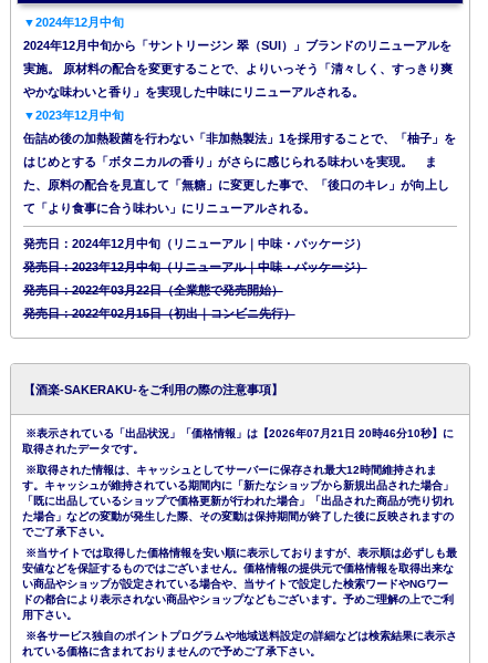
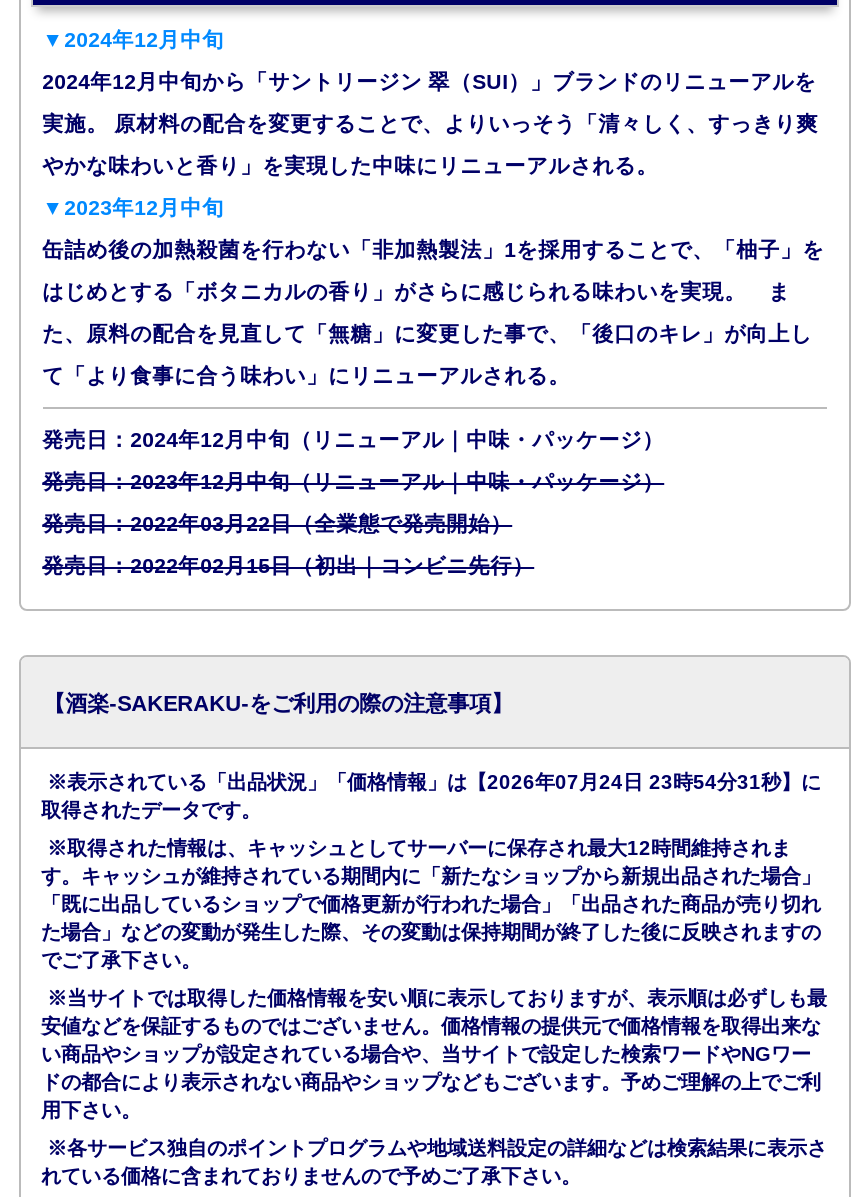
[22,427,454,439] ※表示されている「出品状況」「価格情報」は【2026年07月21日 20時46分10秒】に -> [41,770,821,792] ※表示されている「出品状況」「価格情報」は【2026年07月24日 23時54分31秒】に

